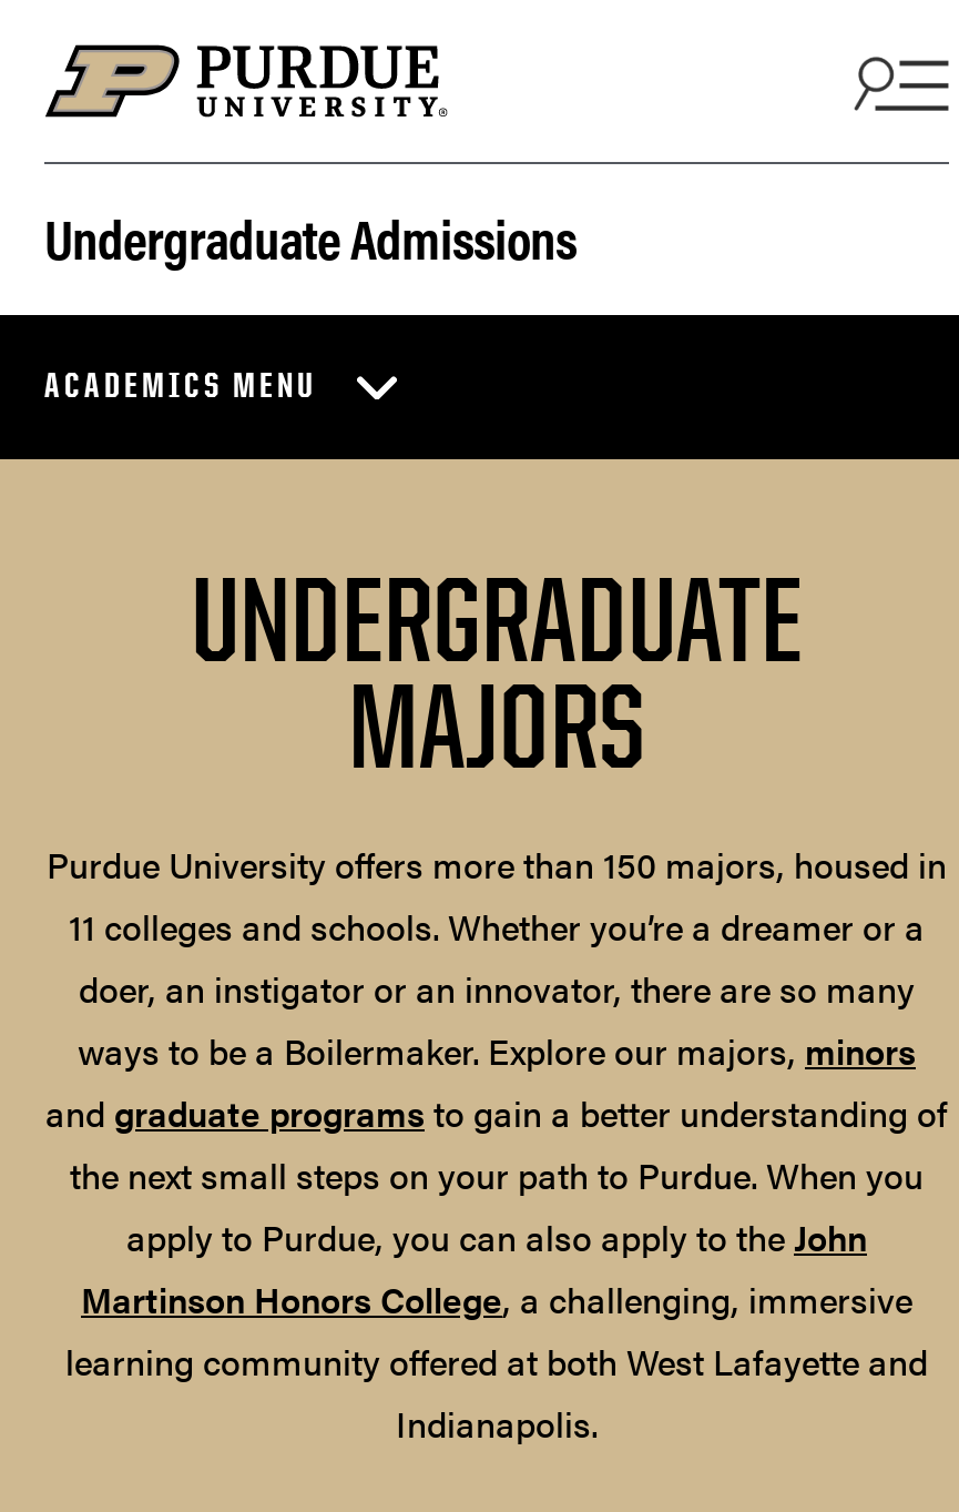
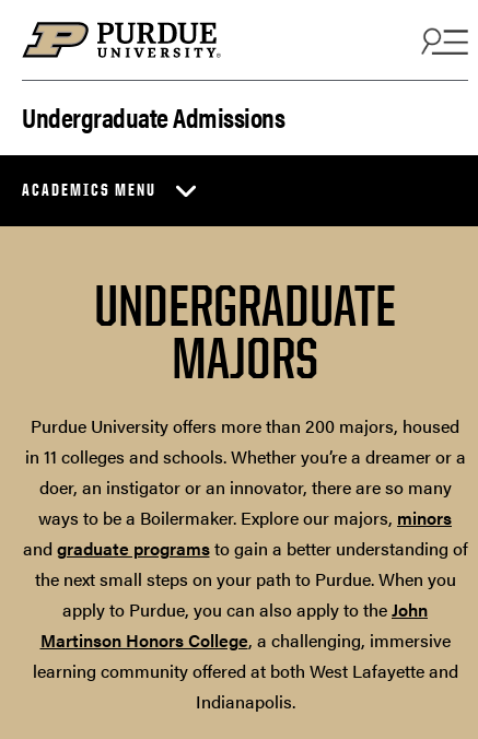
[47,839,947,952] Purdue University offers more than 150 majors, housed in | 11 colleges and schools. Whether you’re a dreamer or a -> [25,413,465,469] Purdue University offers more than 200 majors, housed | in 11 colleges and schools. Whether you’re a dreamer or a

